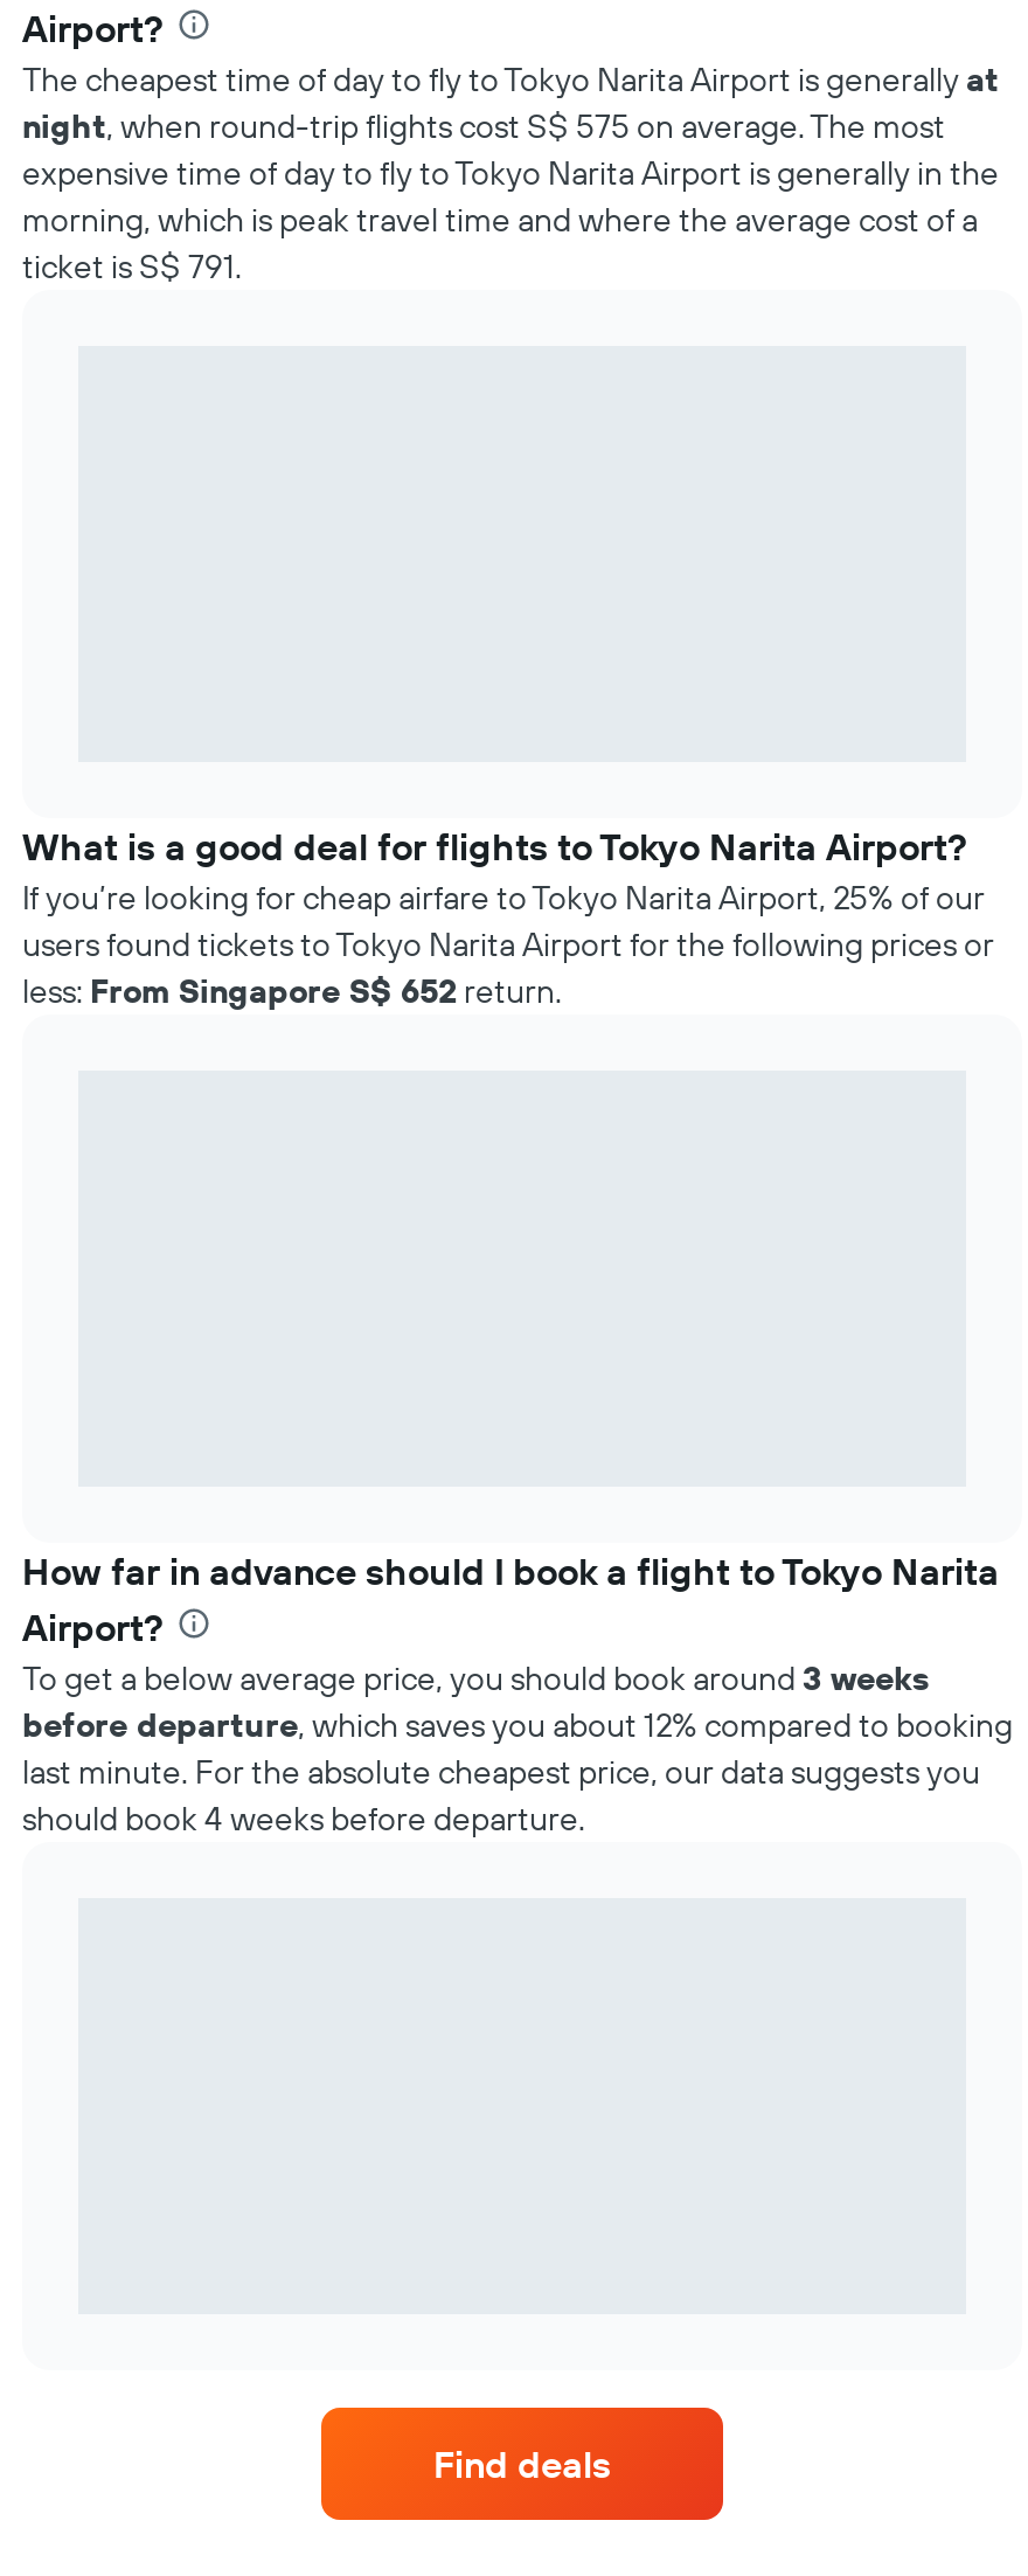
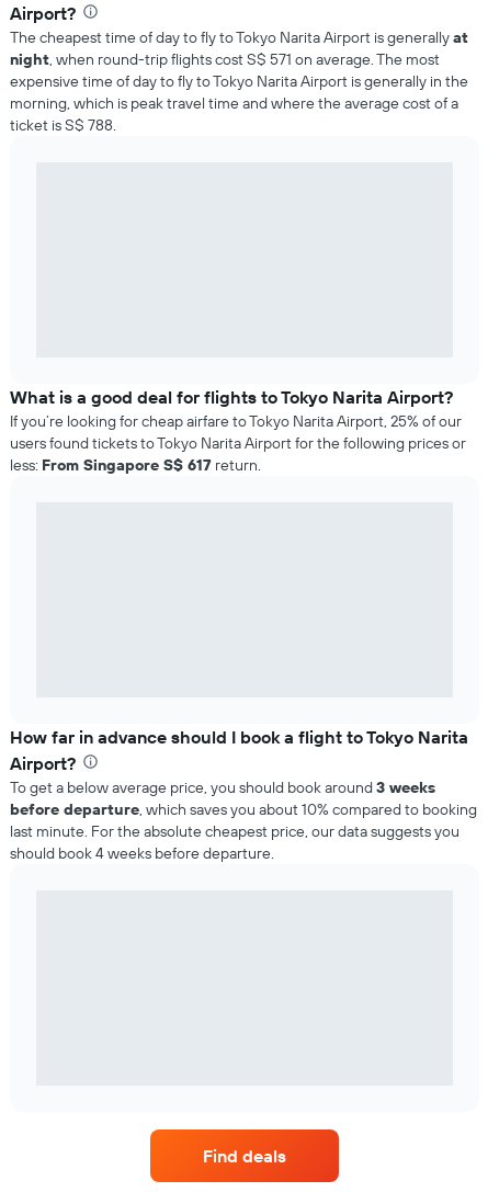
[22,105,945,147] night, when round-trip flights cost S$ 575 on average. The most -> [10,49,440,69] night, when round-trip flights cost S$ 571 on average. The most
[22,245,242,288] ticket is S$ 791. -> [10,115,116,135] ticket is S$ 788.
[22,970,562,1012] less: From Singapore S$ 652 return. -> [10,455,261,475] less: From Singapore S$ 617 return.
[22,1704,1013,1746] before departure, which saves you about 12% compared to booking -> [10,799,477,819] before departure, which saves you about 10% compared to booking

